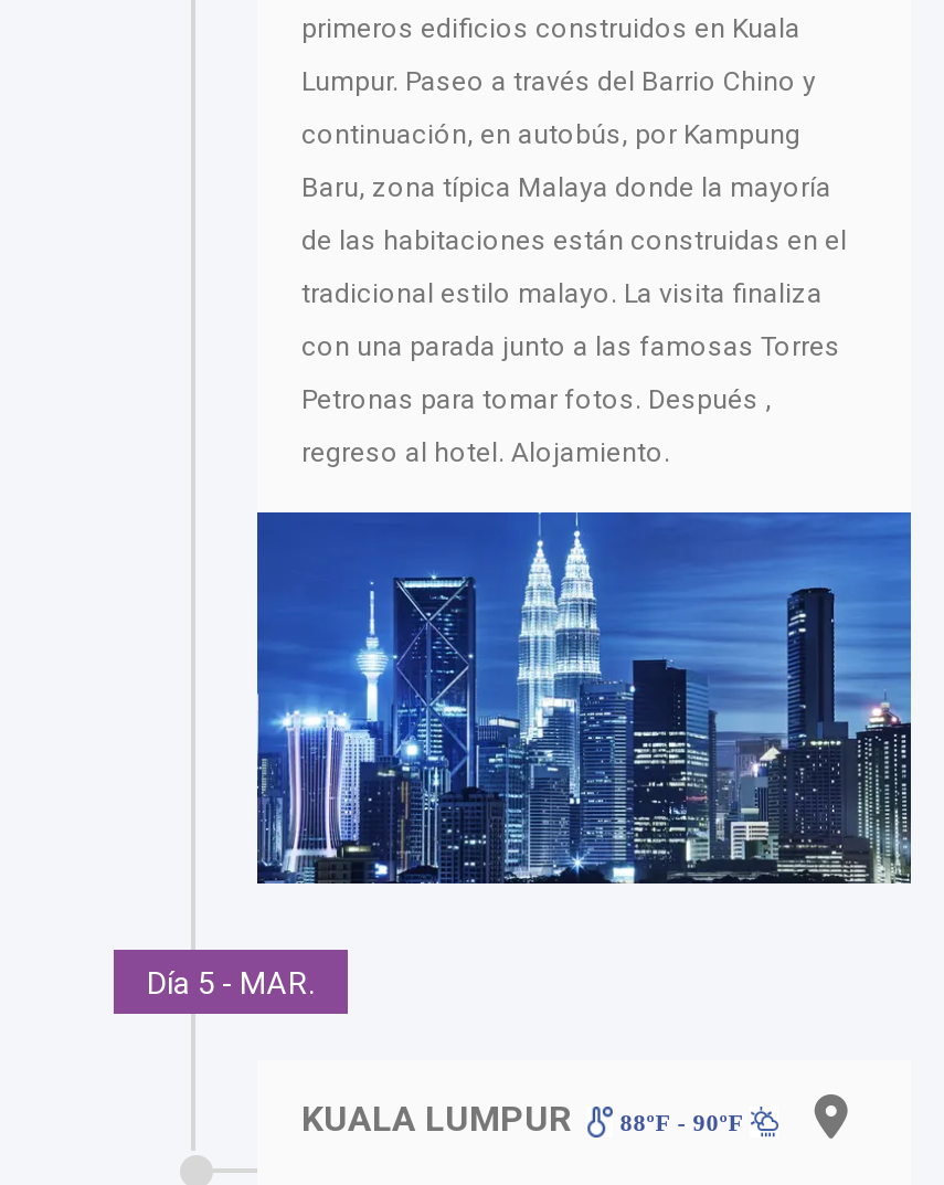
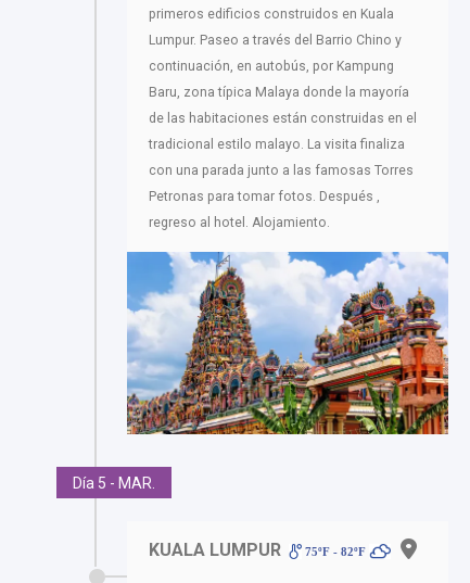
[255,509,913,887] [image] -> [126,252,449,435] [image]
[301,1097,750,1139] KUALA LUMPUR 88ºF - 90ºF -> [149,540,369,560] KUALA LUMPUR 75ºF - 82ºF

